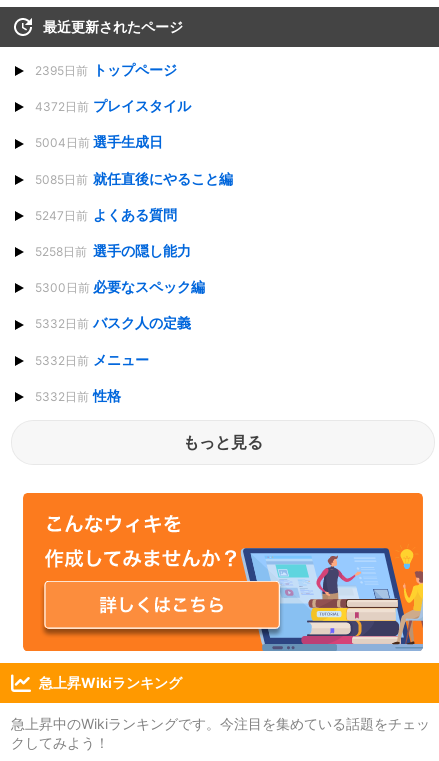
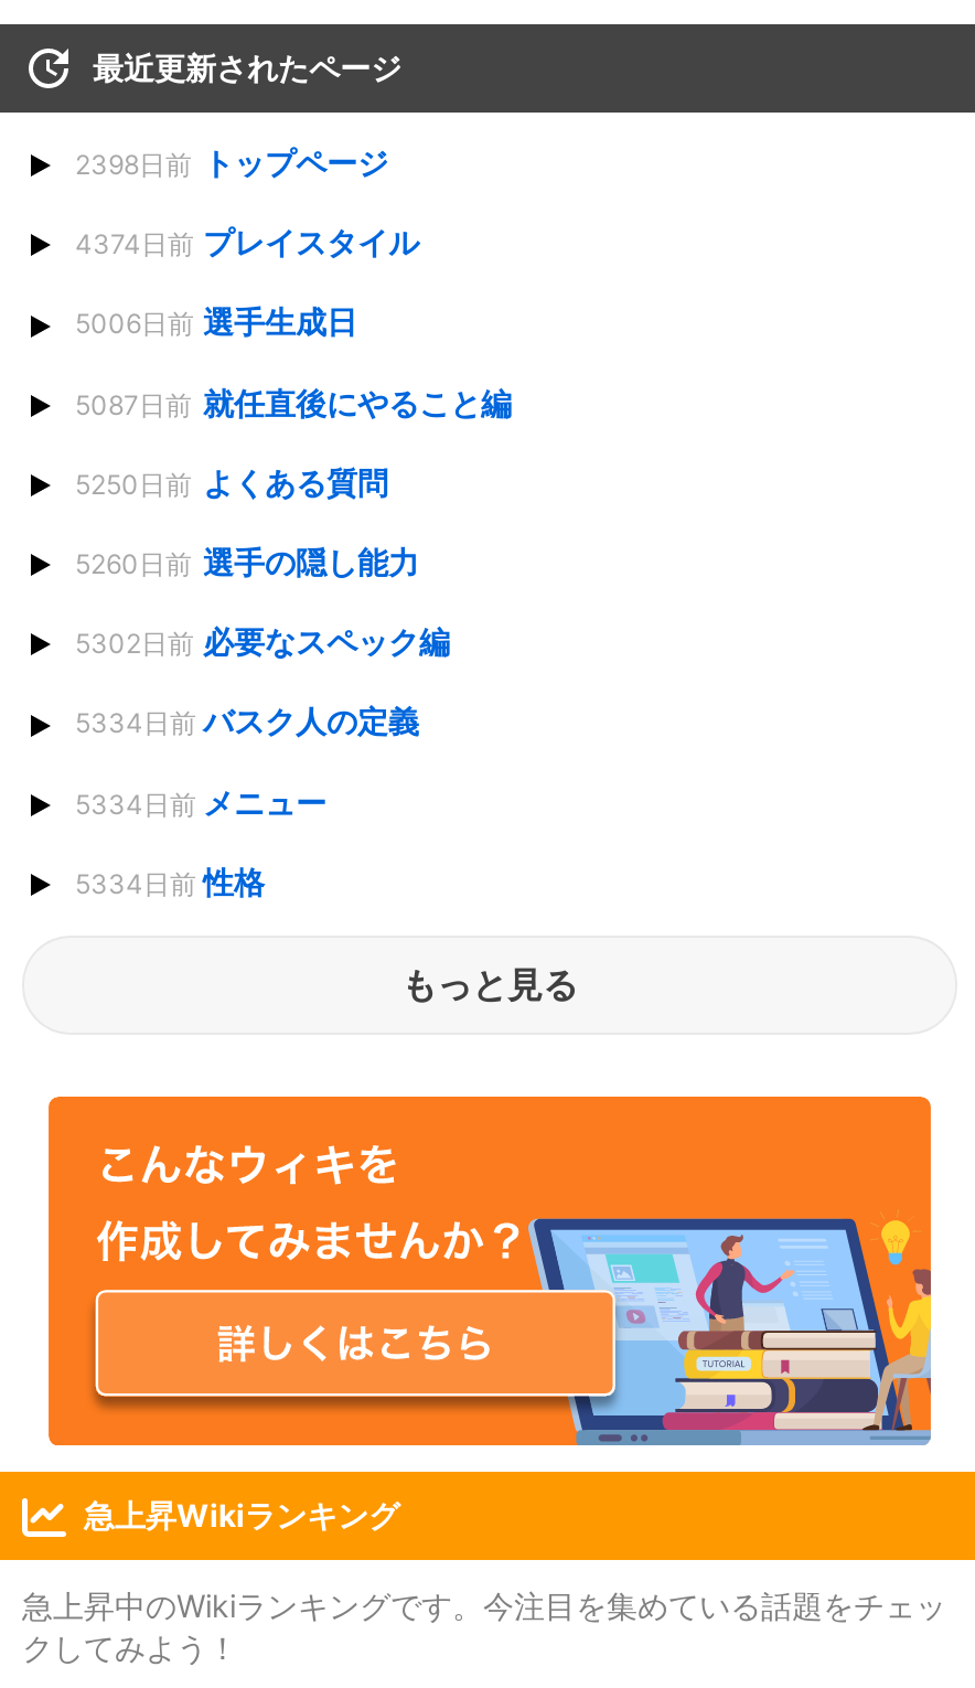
[35,61,177,78] 2395日前 トップページ -> [75,143,388,181] 2398日前 トップページ
[35,97,191,114] 4372日前 プレイスタイル -> [75,223,419,261] 4374日前 プレイスタイル
[35,133,163,150] 5004日前 選手生成日 -> [75,303,357,341] 5006日前 選手生成日
[35,170,233,187] 5085日前 就任直後にやること編 -> [75,383,512,421] 5087日前 就任直後にやること編
[35,206,177,223] 5247日前 よくある質問 -> [75,463,388,500] 5250日前 よくある質問
[35,242,191,259] 5258日前 選手の隠し能力 -> [75,543,419,580] 5260日前 選手の隠し能力
[35,278,205,295] 5300日前 必要なスペック編 -> [75,622,450,660] 5302日前 必要なスペック編
[35,314,191,331] 5332日前 バスク人の定義 -> [75,702,419,740] 5334日前 バスク人の定義
[35,350,149,367] 5332日前 メニュー -> [75,782,326,820] 5334日前 メニュー
[35,387,121,404] 5332日前 性格 -> [75,862,265,900] 5334日前 性格

